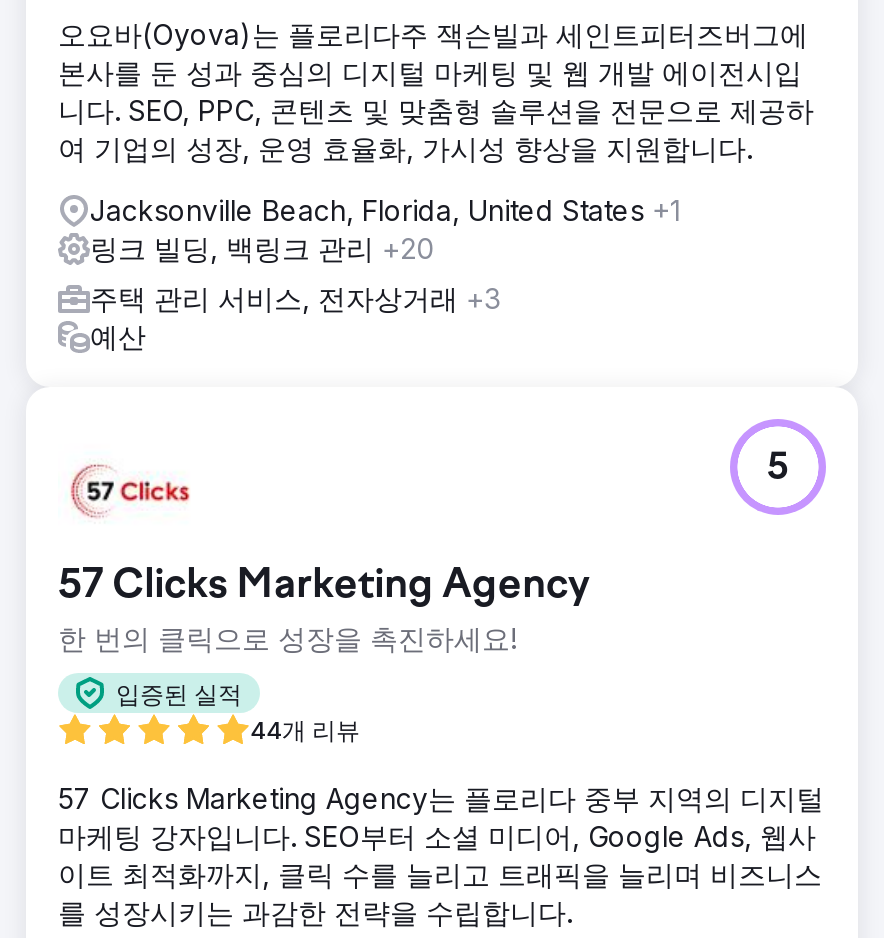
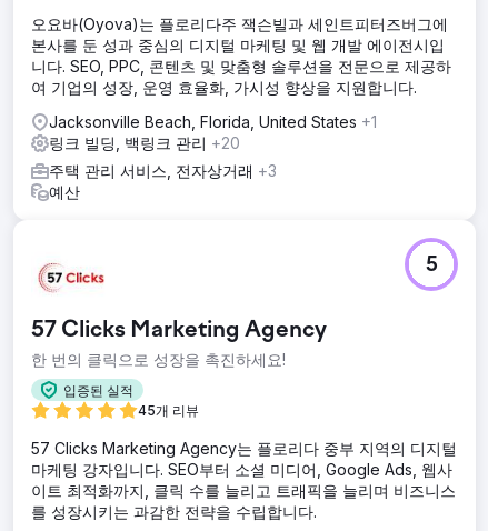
[250,715,360,745] 44개 리뷰 -> [138,402,199,419] 45개 리뷰

